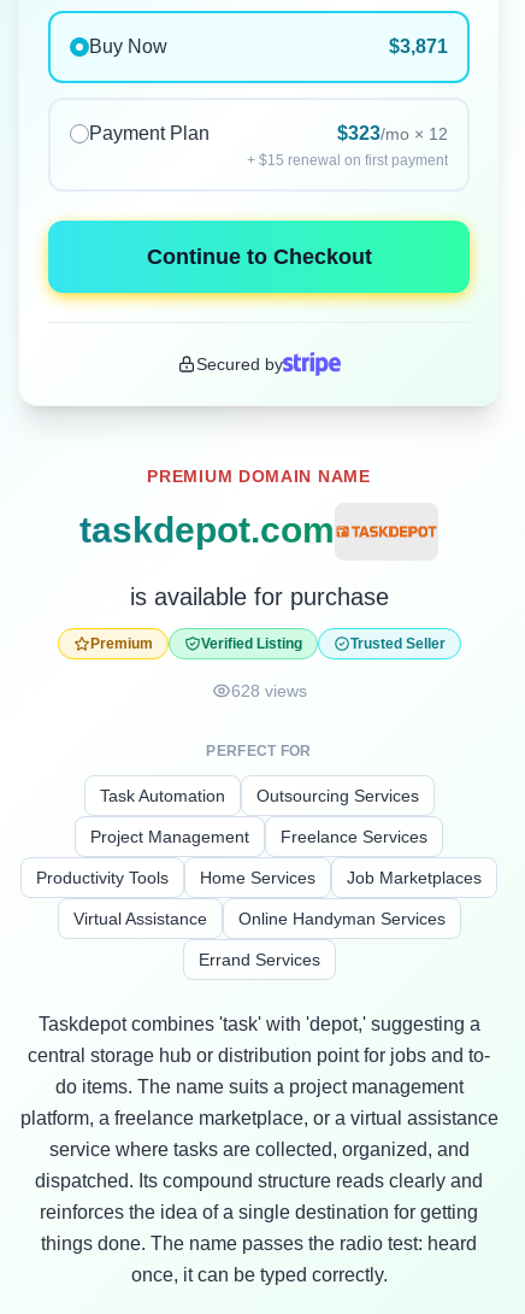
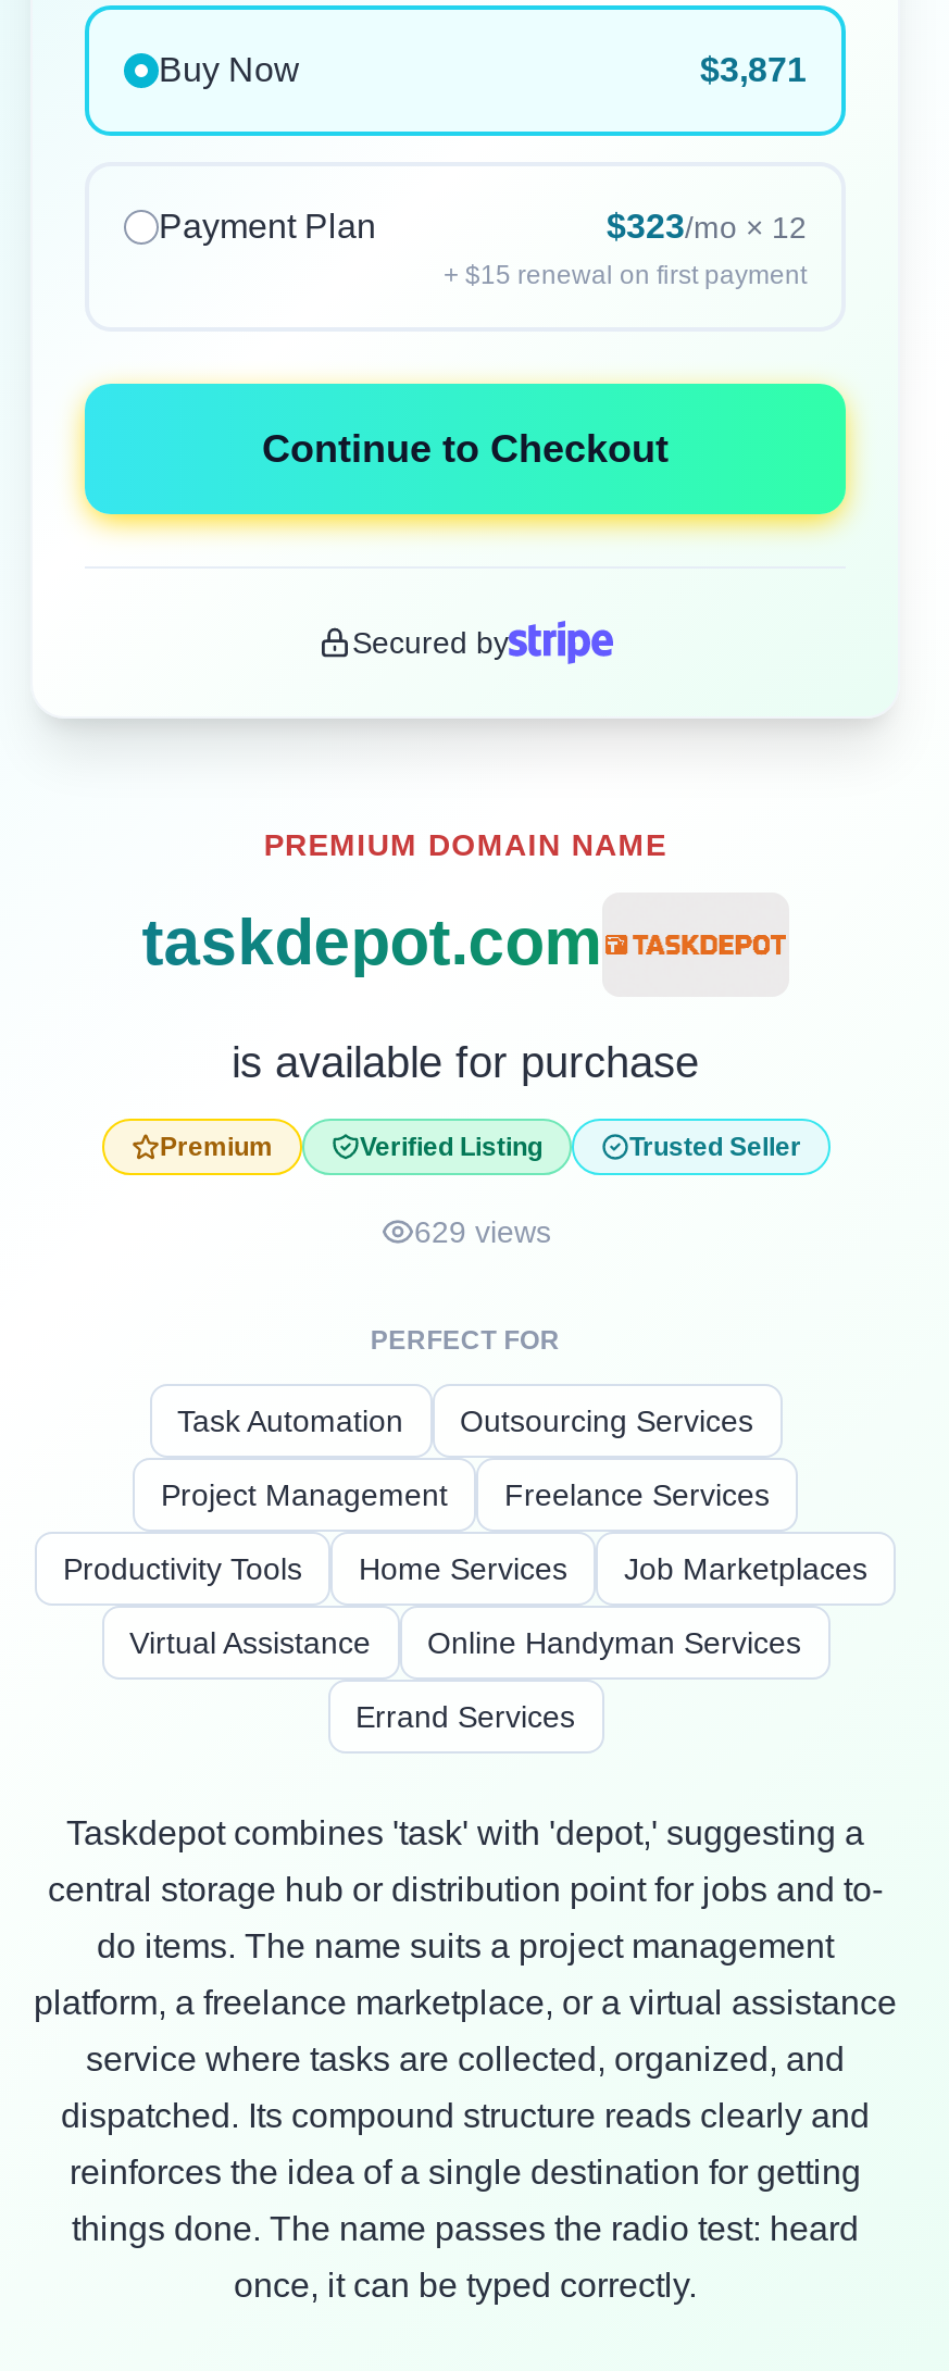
[231,681,306,700] 628 views -> [414,1214,551,1249] 629 views

